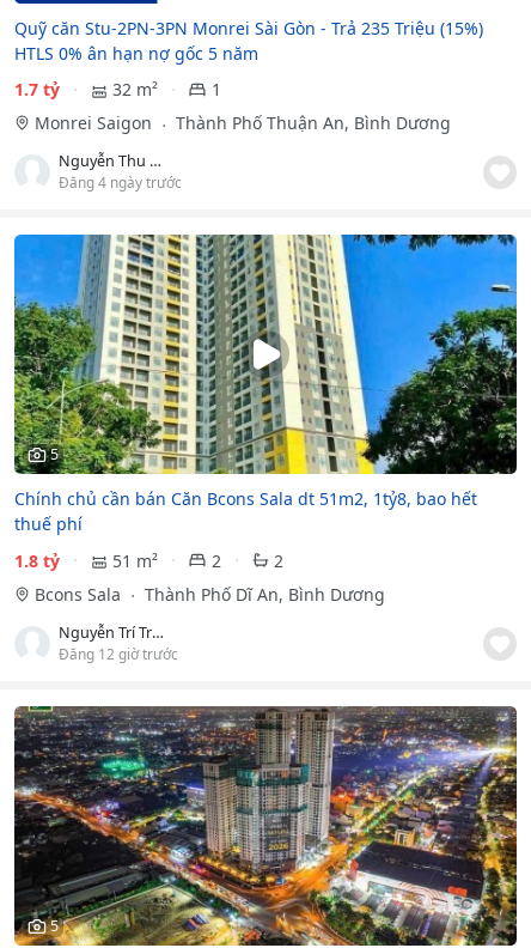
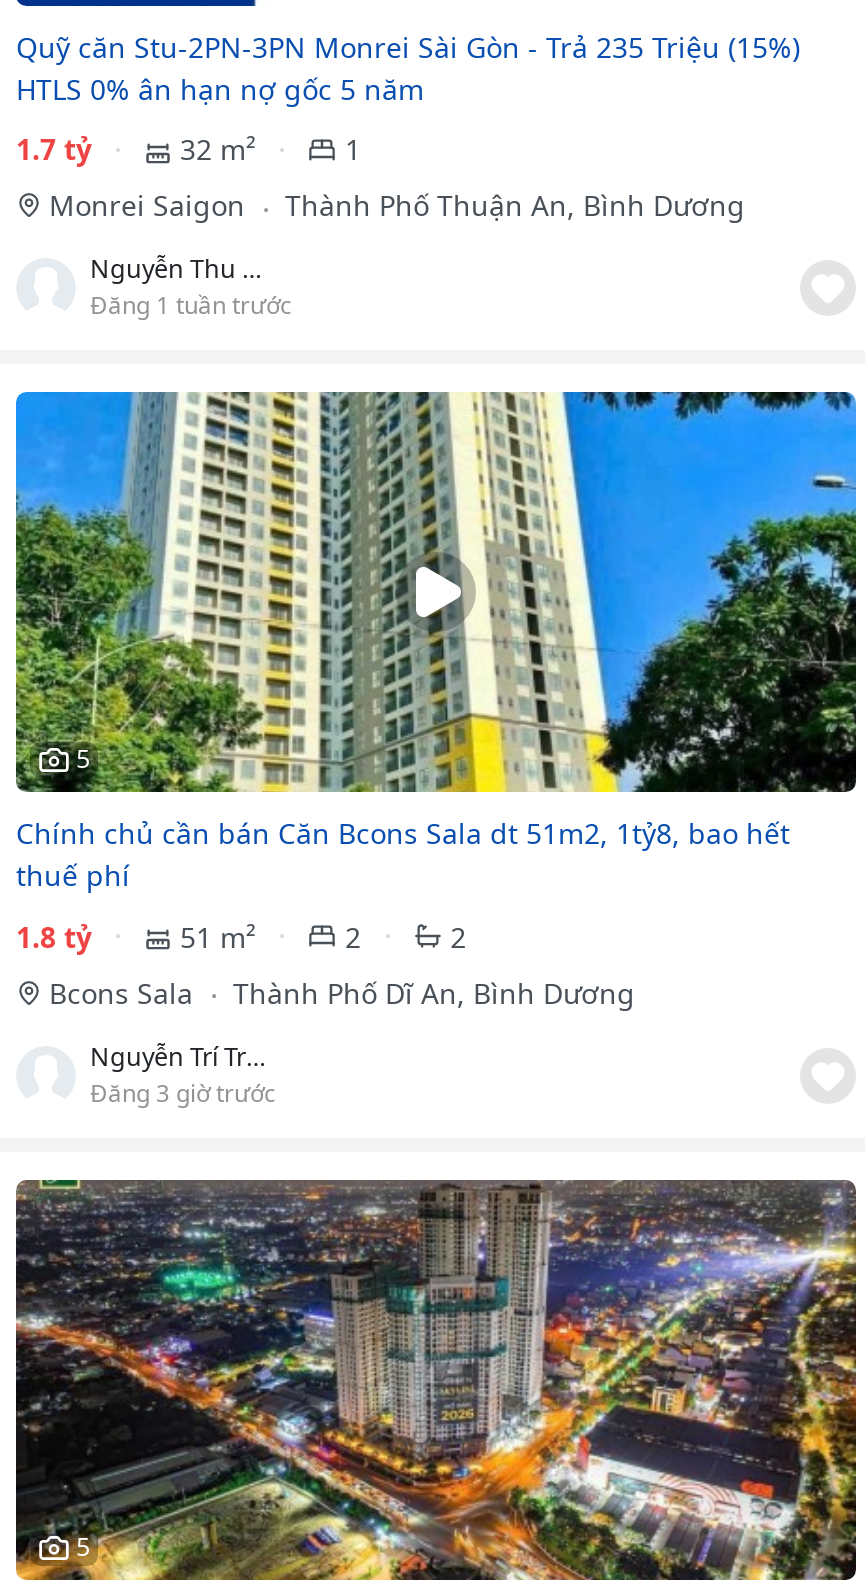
[59,173,182,192] Đăng 4 ngày trước -> [90,289,292,321] Đăng 1 tuần trước
[59,644,178,663] Đăng 12 giờ trước -> [90,1076,276,1108] Đăng 3 giờ trước

